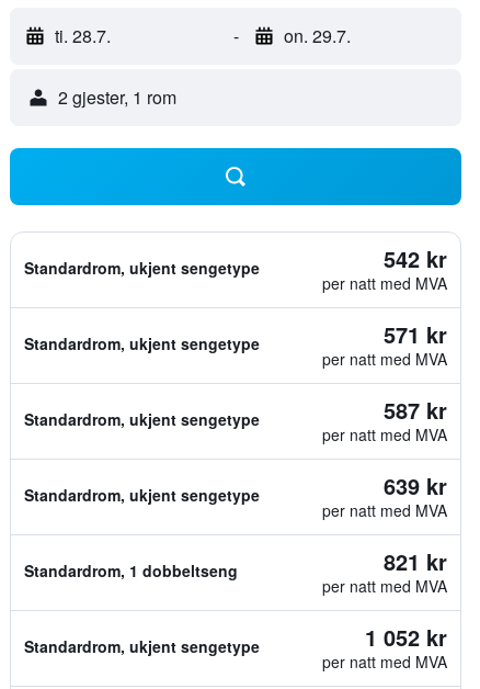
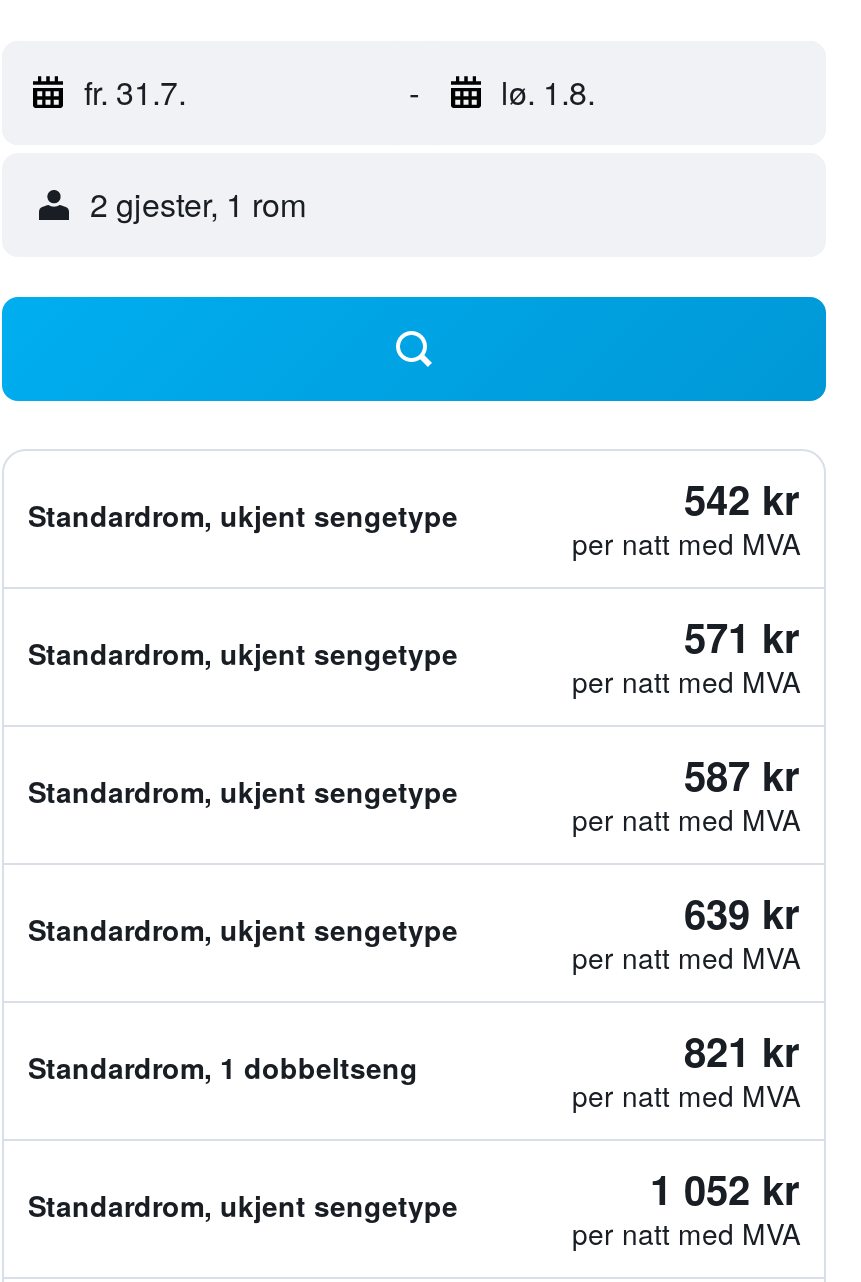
[55,23,111,48] ti. 28.7. -> [84,69,186,115] fr. 31.7.
[283,23,350,48] on. 29.7. -> [501,69,595,115] lø. 1.8.

